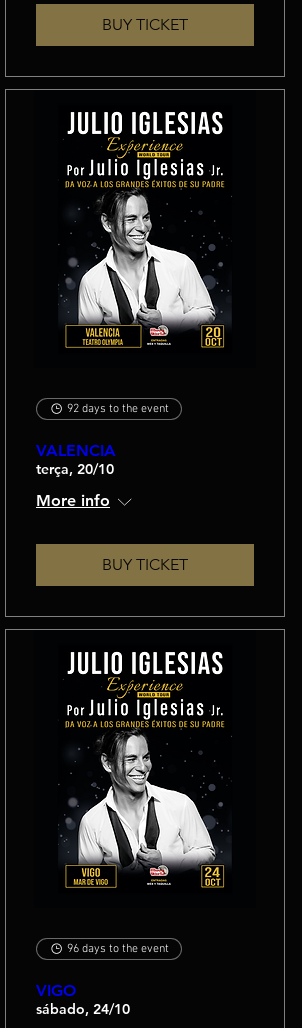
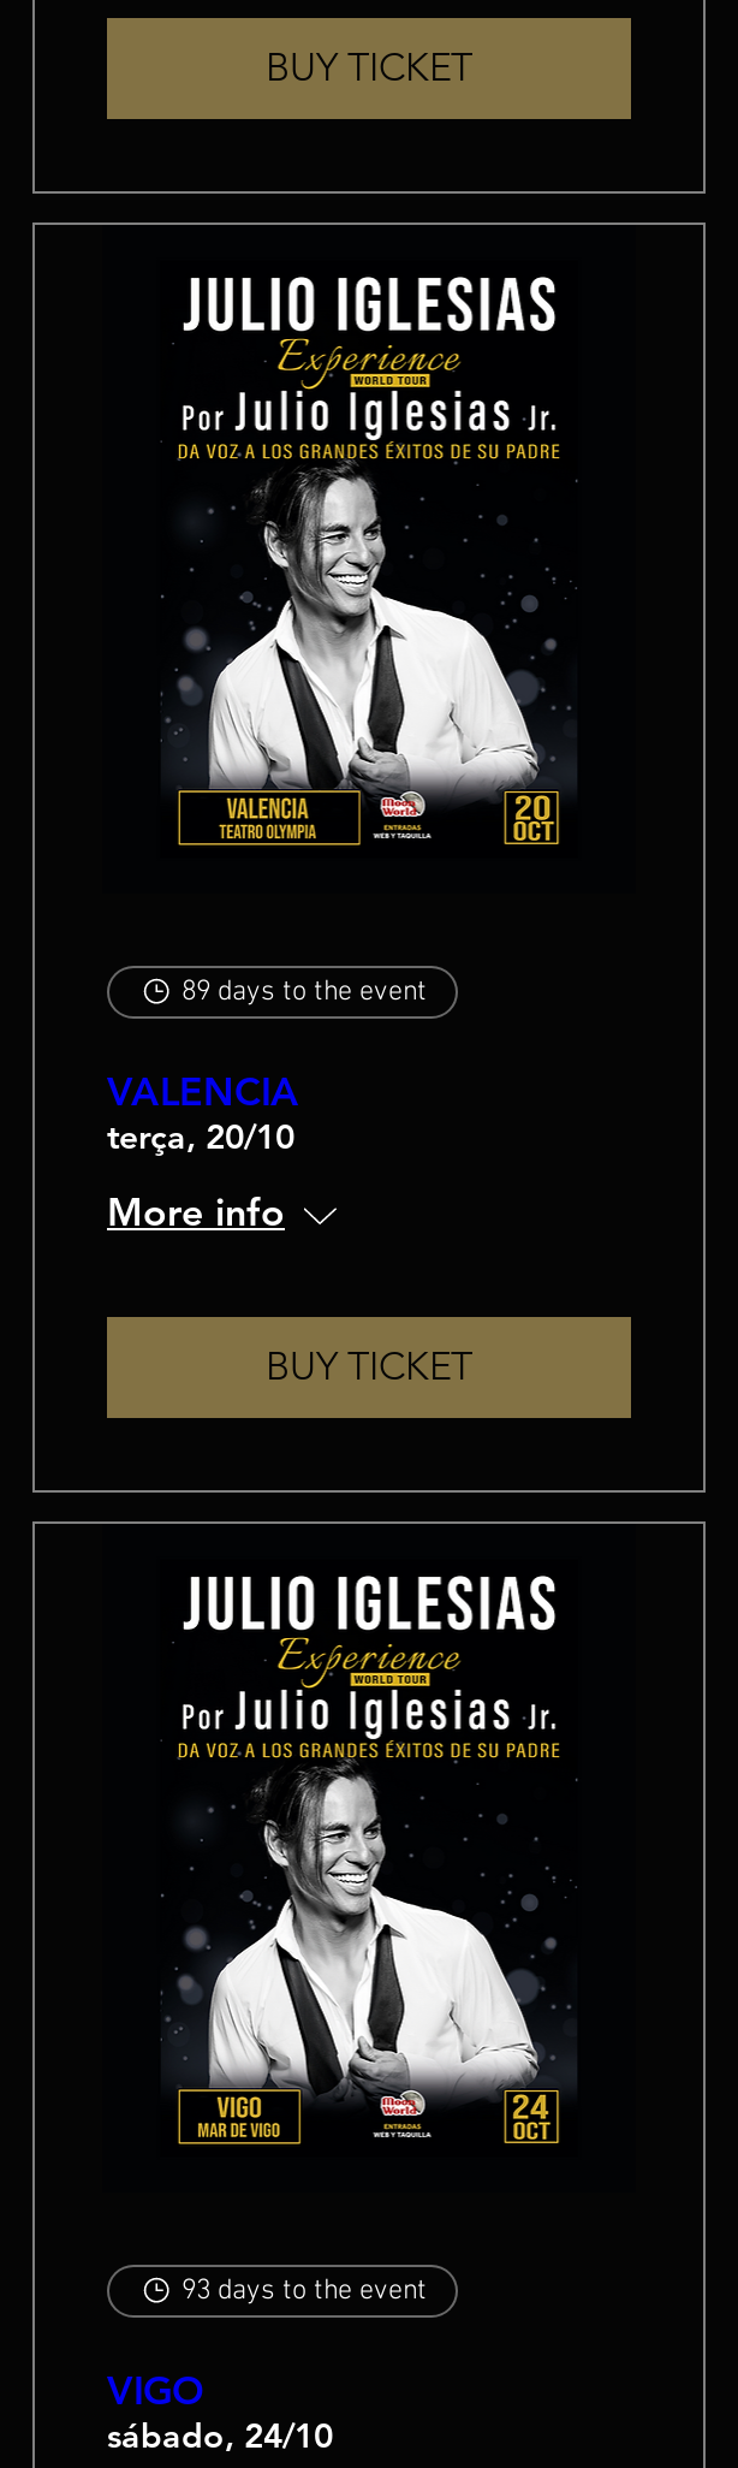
[67,402,169,416] 92 days to the event -> [181,975,427,1009] 89 days to the event
[67,942,169,956] 96 days to the event -> [181,2274,427,2308] 93 days to the event

